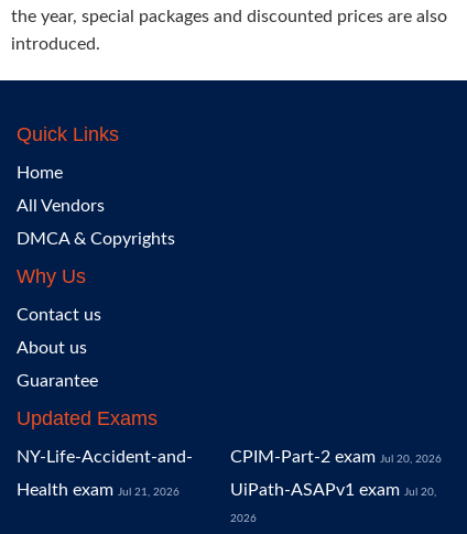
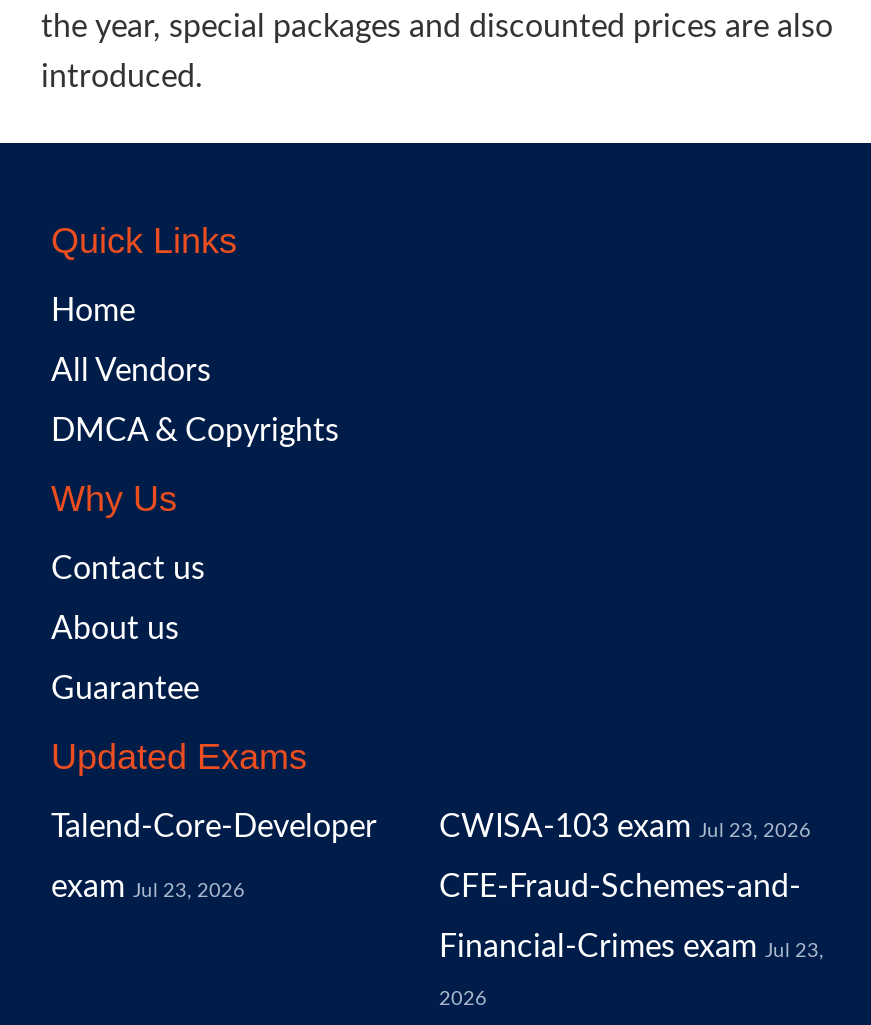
[17,448,193,499] NY-Life-Accident-and- | Health exam Jul 21, 2026 -> [51,811,377,903] Talend-Core-Developer | exam Jul 23, 2026
[230,448,442,499] CPIM-Part-2 exam Jul 20, 2026 | UiPath-ASAPv1 exam Jul 20, -> [439,811,823,963] CWISA-103 exam Jul 23, 2026 | CFE-Fraud-Schemes-and- | Financial-Crimes exam Jul 23,

